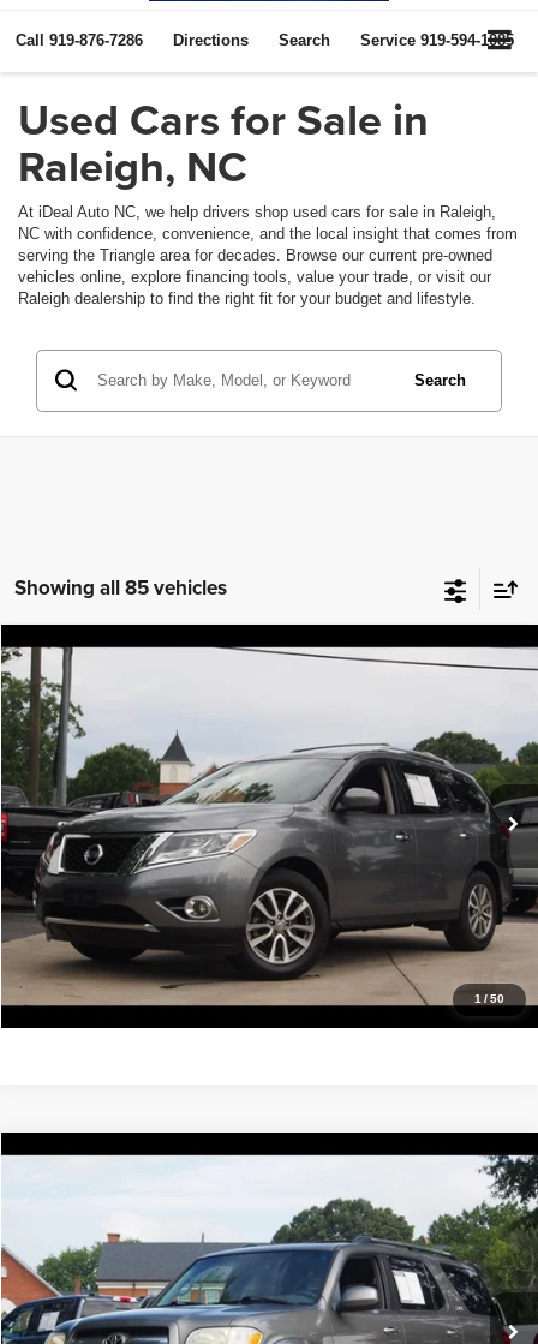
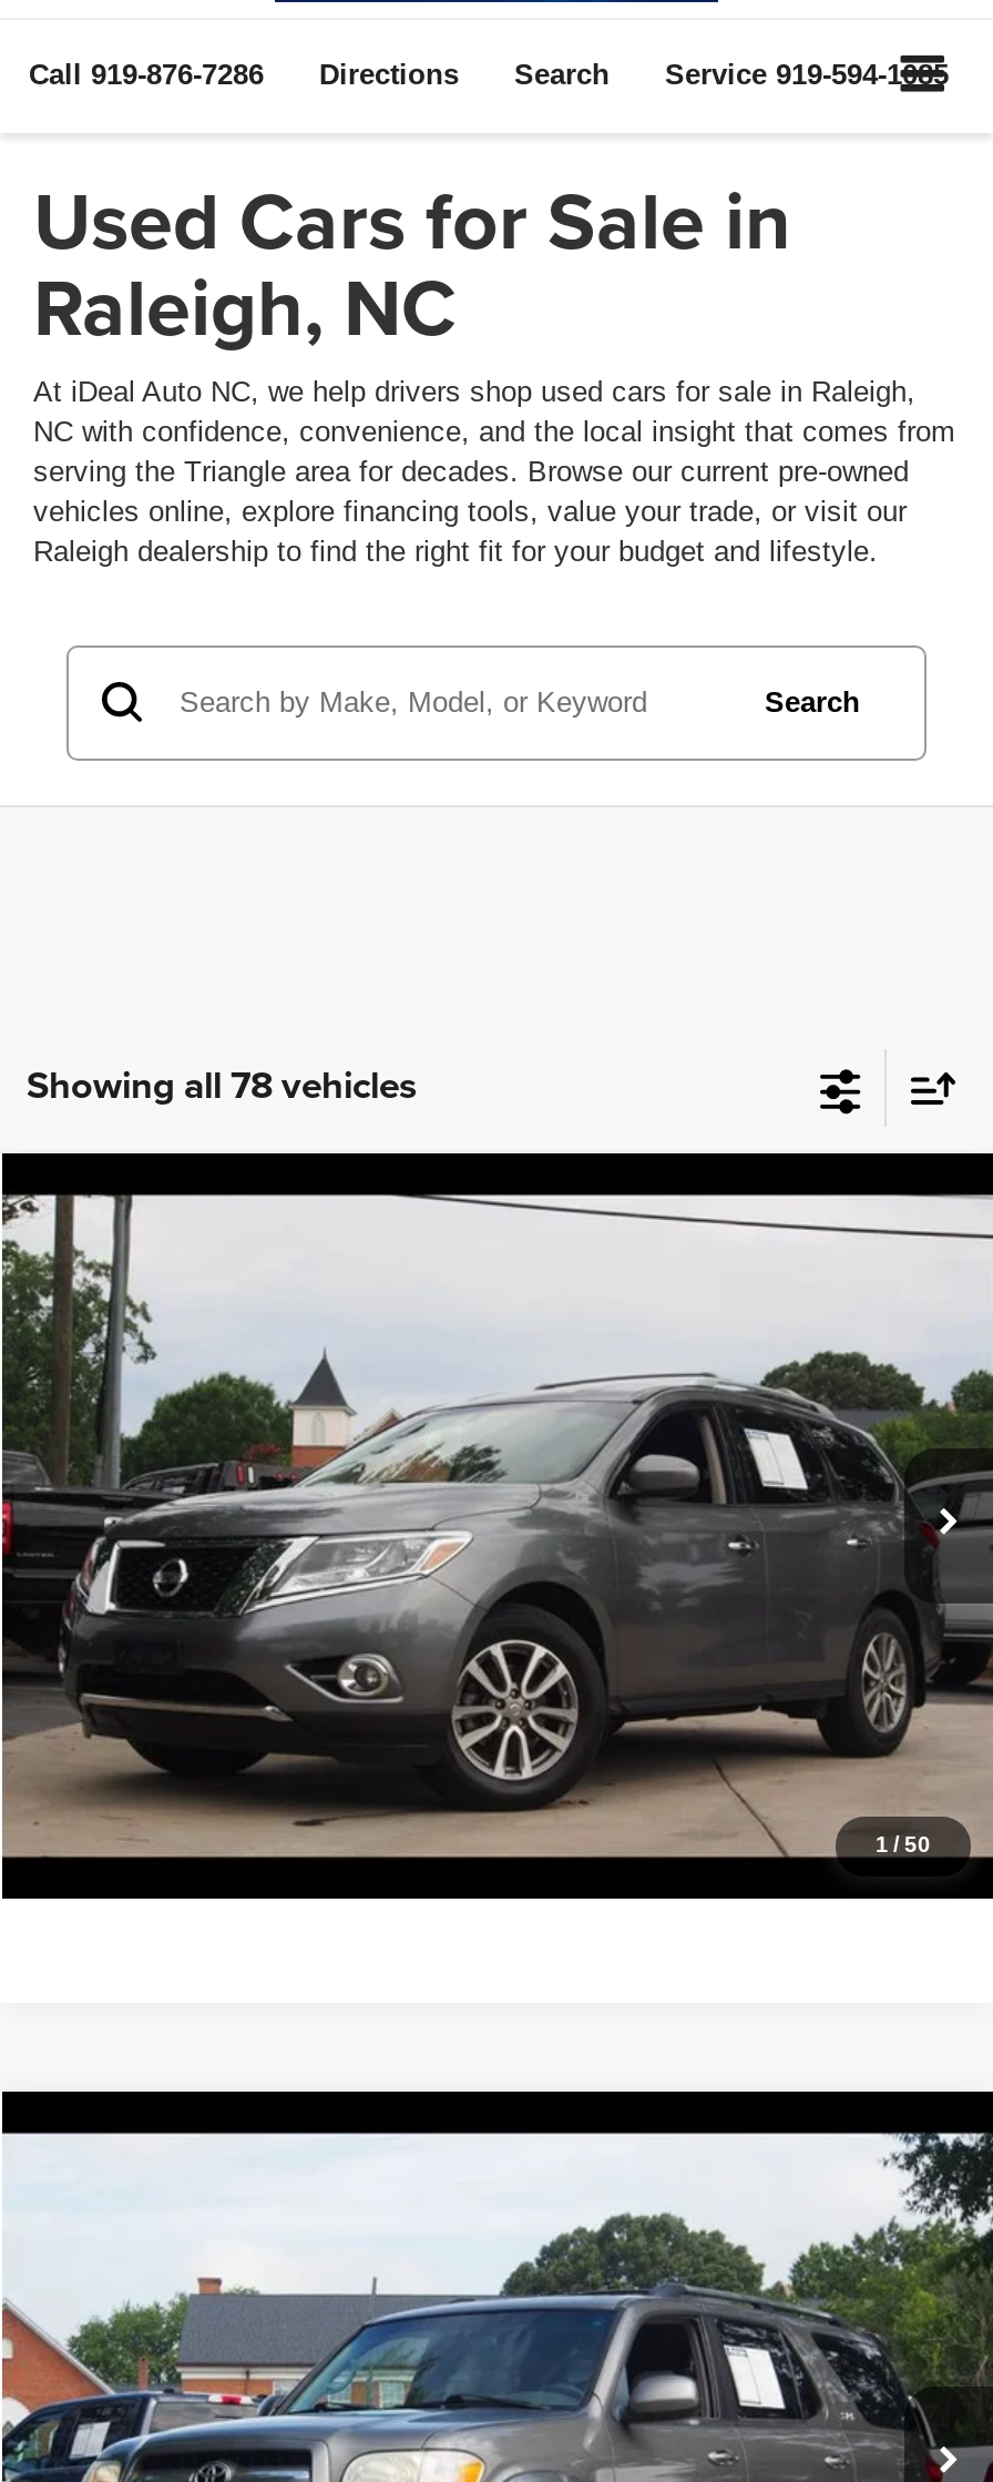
[14,573,227,602] Showing all 85 vehicles -> [27,1058,417,1112] Showing all 78 vehicles

